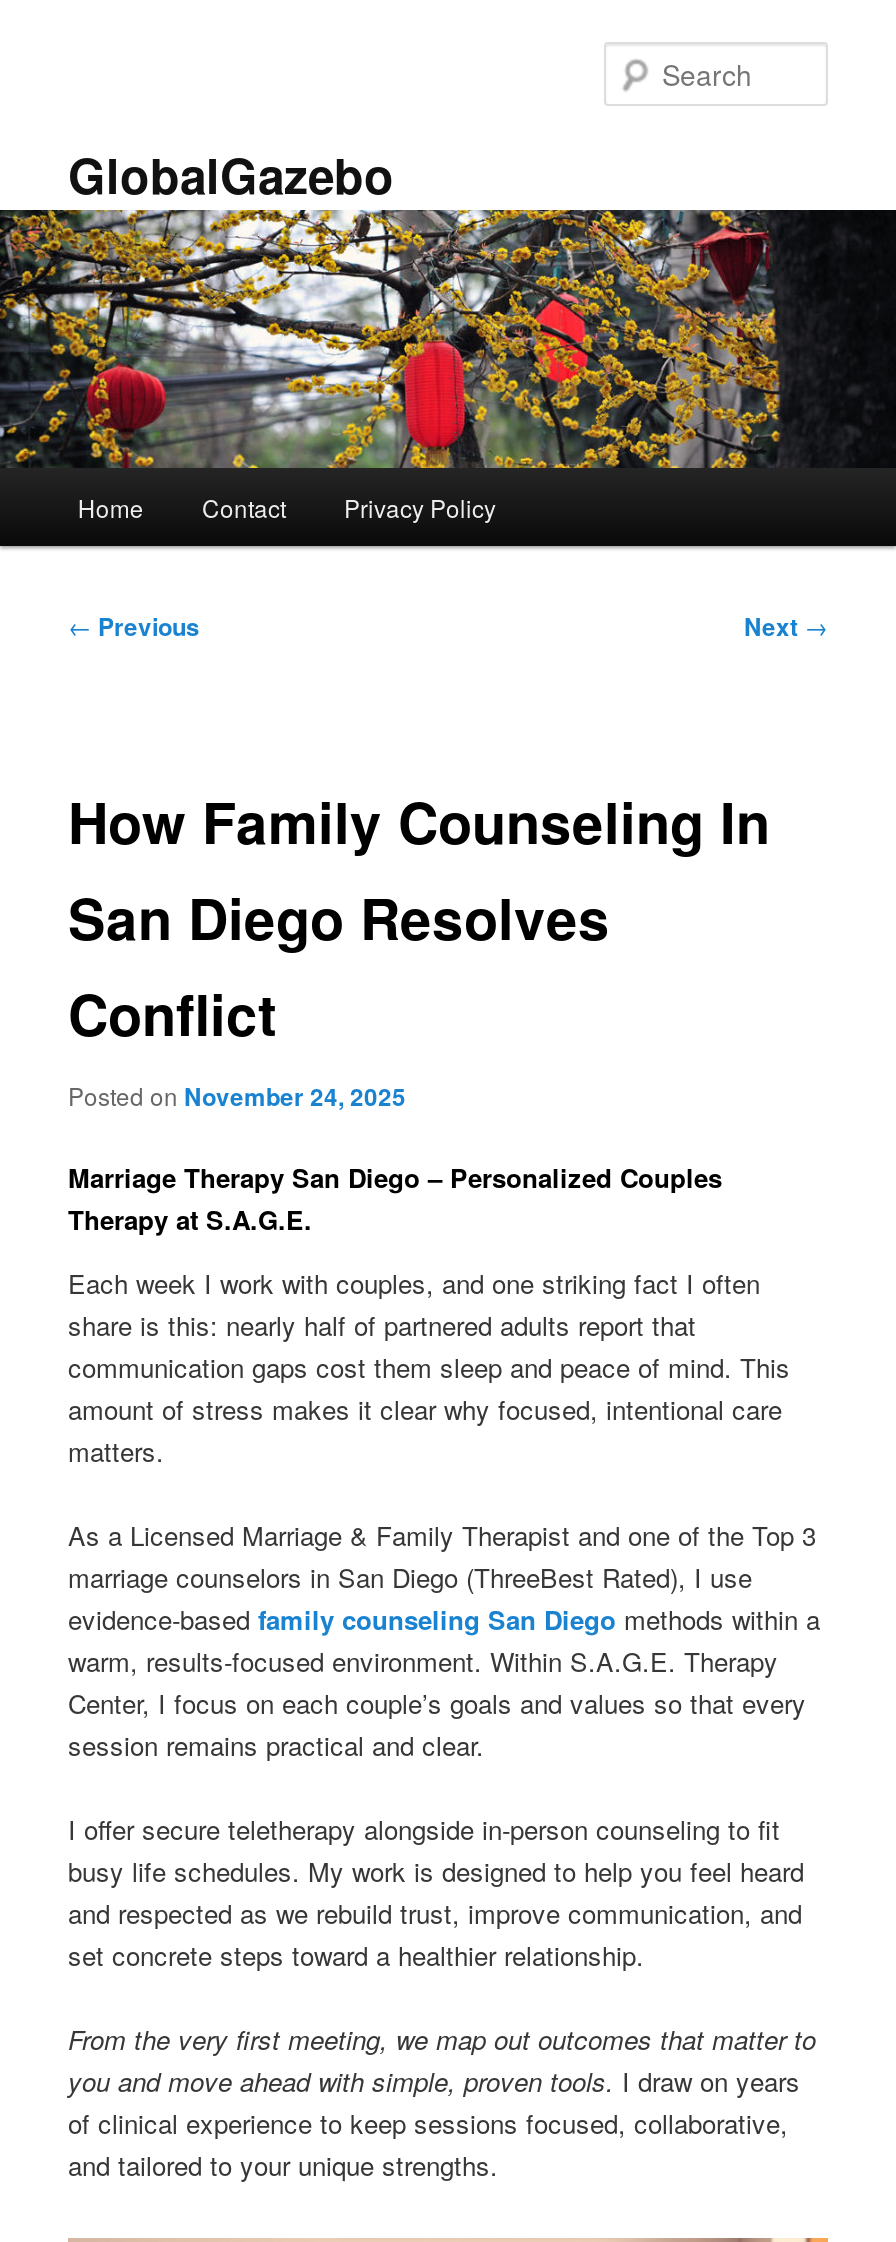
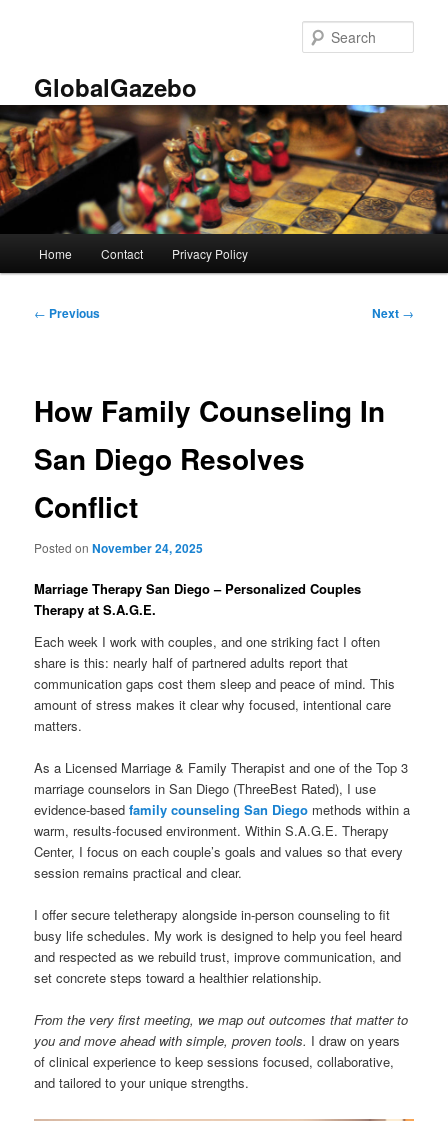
[6,208,890,470] [image] -> [3,104,445,235] [image]

